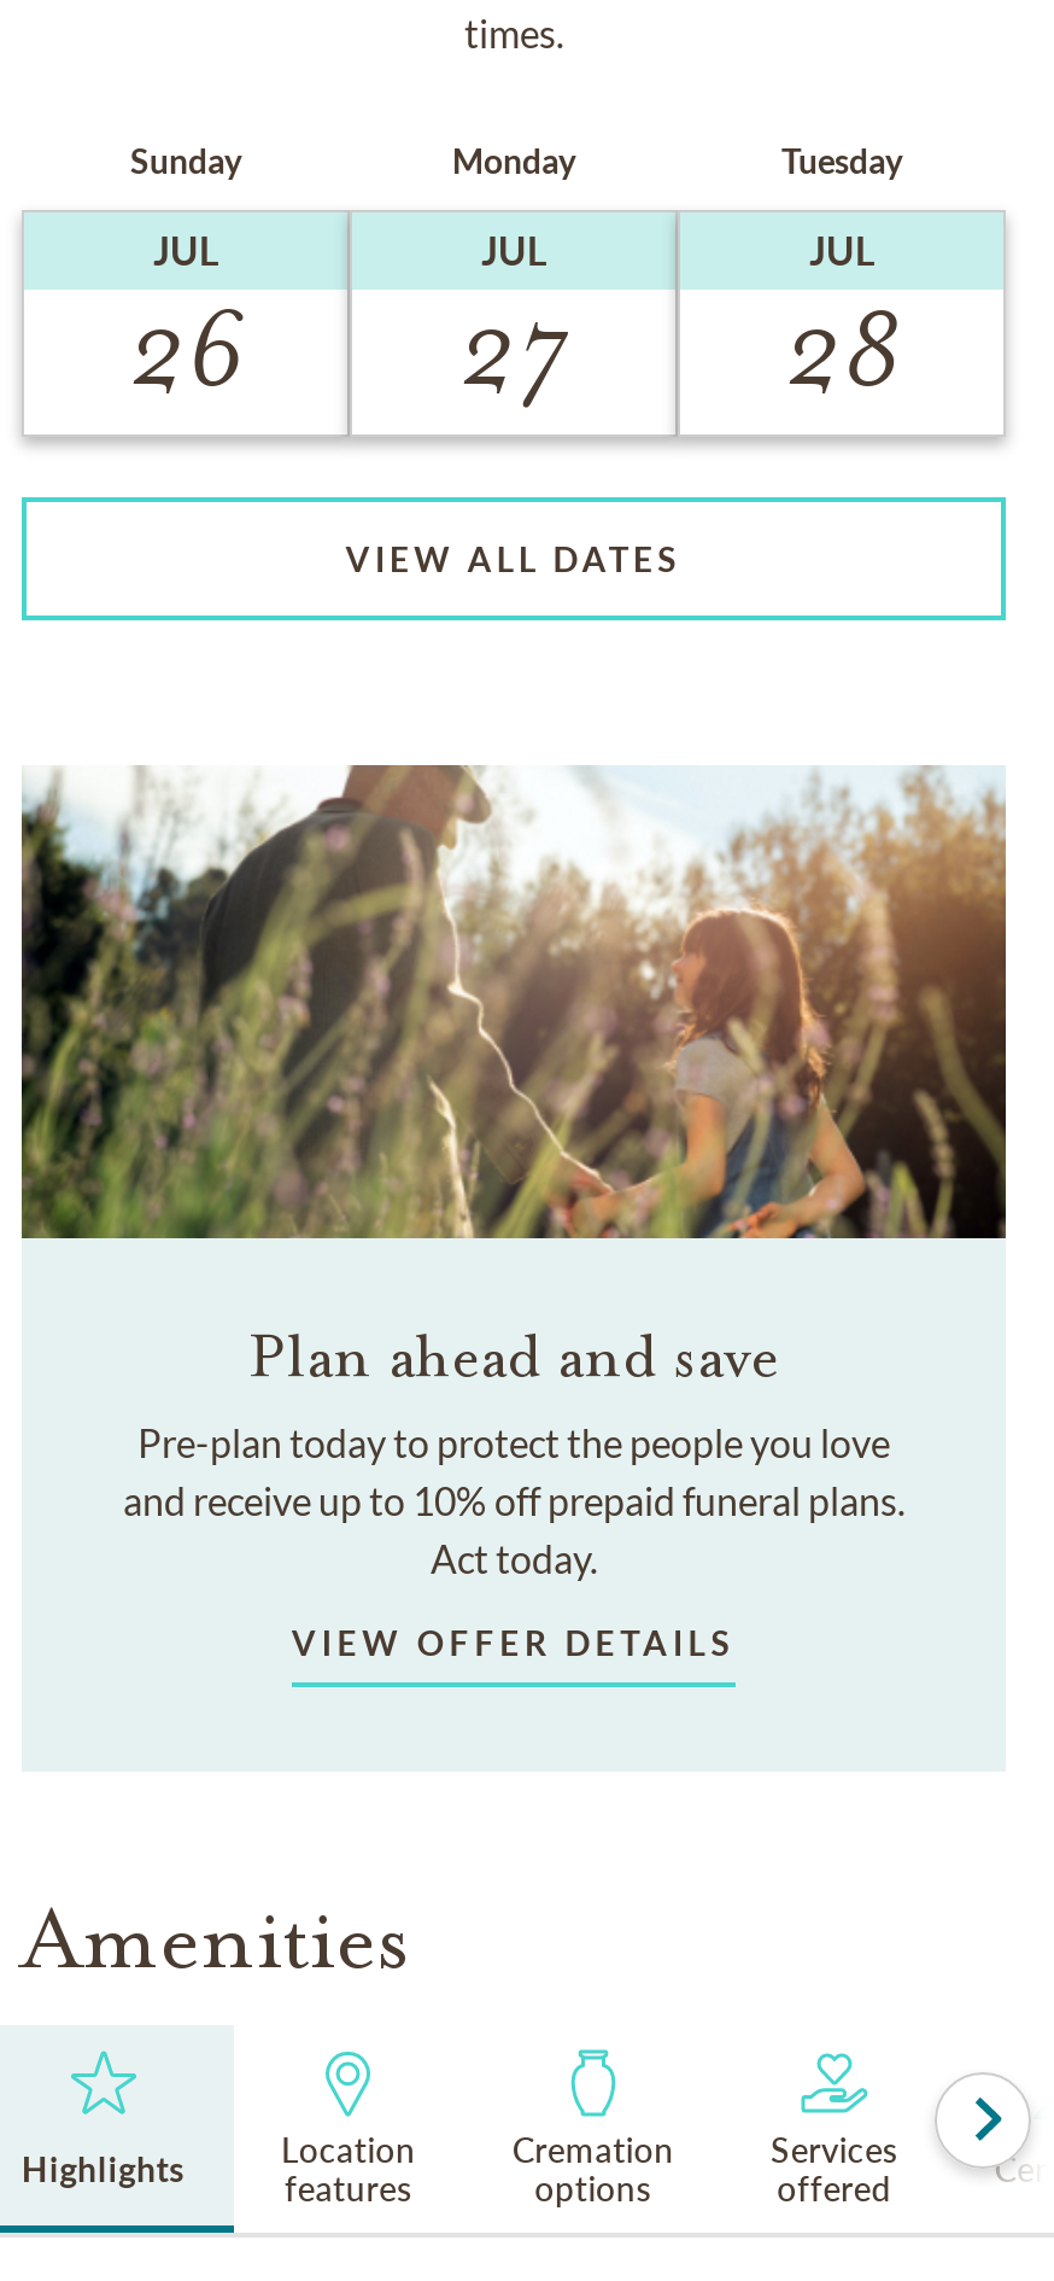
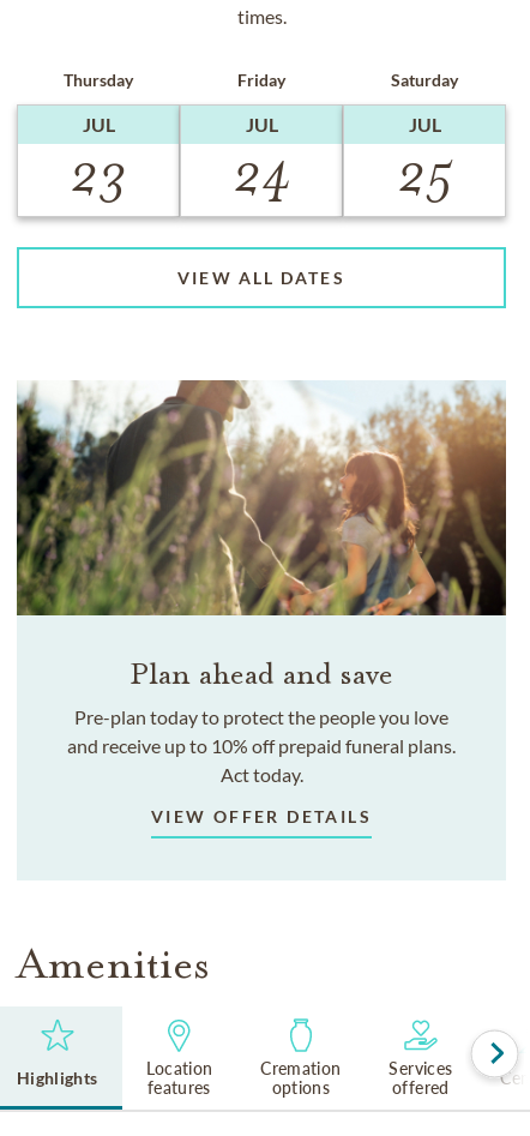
[130,140,241,181] Sunday -> [64,70,133,90] Thursday
[452,140,575,181] Monday -> [237,70,285,90] Friday
[781,140,902,181] Tuesday -> [391,70,458,90] Saturday
[128,282,244,418] 26 -> [70,140,127,208] 23
[458,282,569,418] 27 -> [232,140,291,208] 24
[784,282,900,418] 28 -> [396,140,453,208] 25

